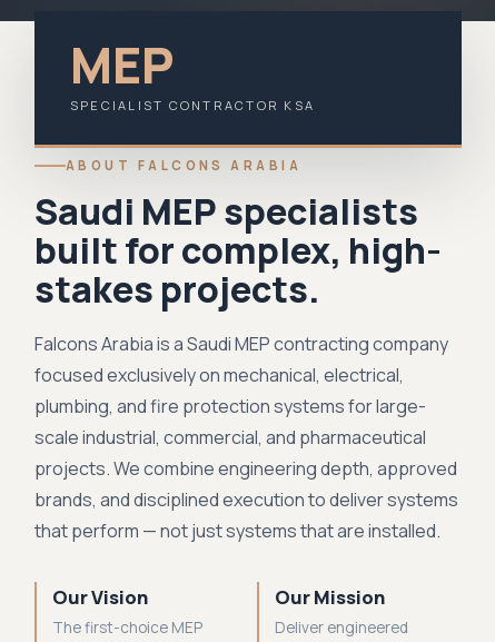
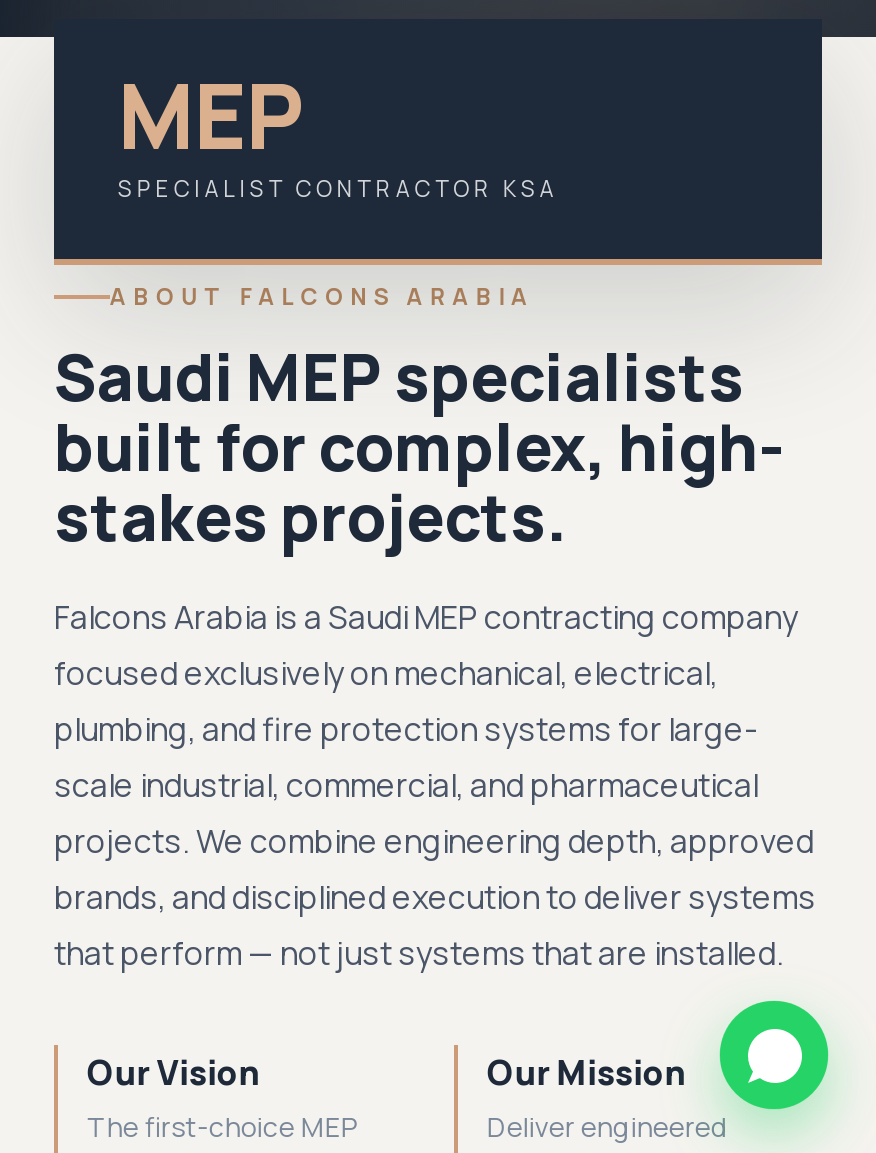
none -> [712,999,836,1141] [image]

